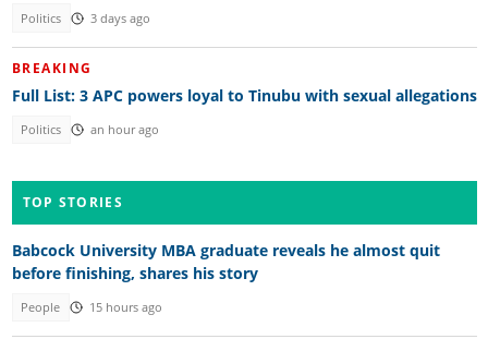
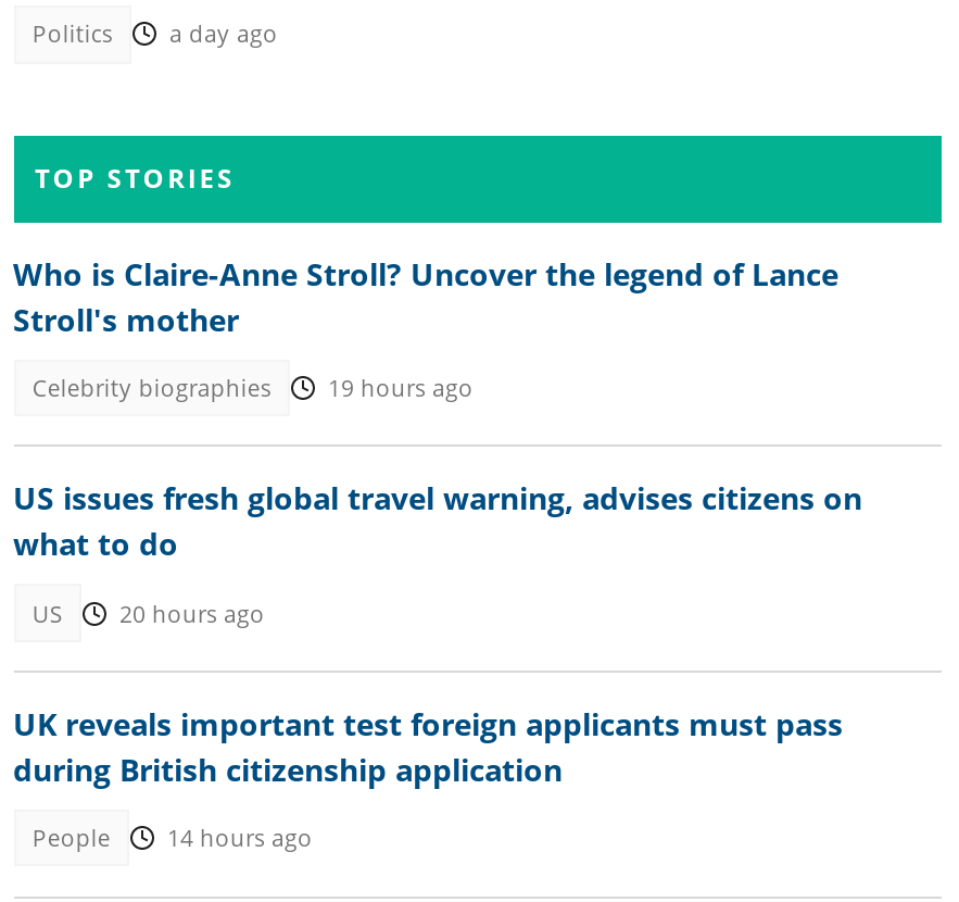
[11,10,477,137] 3 days ago | BREAKING | Full List: 3 APC powers loyal to Tinubu with sexual allegations | Politics | an hour ago -> [169,19,278,49] a day ago
moved [22,192,123,211] -> [35,159,235,196]: TOP STORIES
[11,239,440,283] Babcock University MBA graduate reveals he almost quit | before finishing, shares his story -> [13,252,862,790] Who is Claire-Anne Stroll? Uncover the legend of Lance | Stroll's mother | Celebrity biographies | 19 hours ago | US issues fresh global travel warning, advises citizens on | what to do | US | 20 hours ago | UK reveals important test foreign applicants must pass | during British citizenship application
[21,300,162,315] People 15 hours ago -> [32,823,313,853] People 14 hours ago

